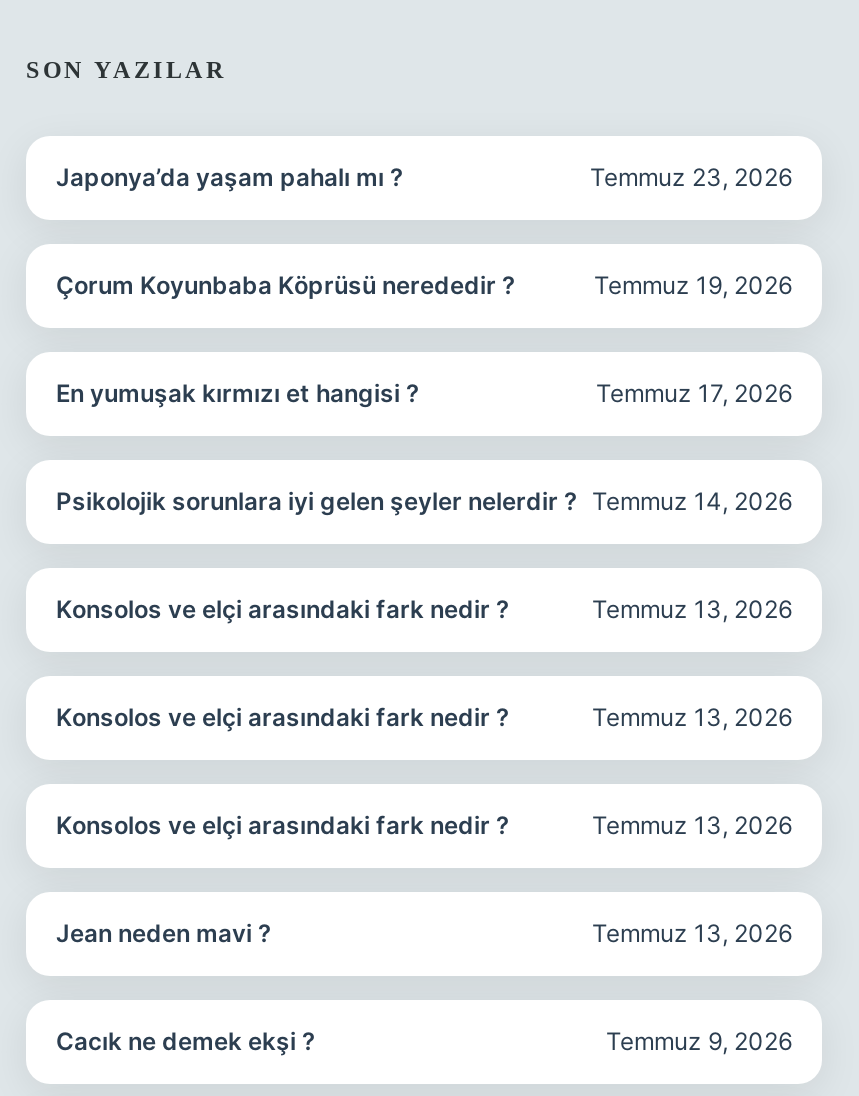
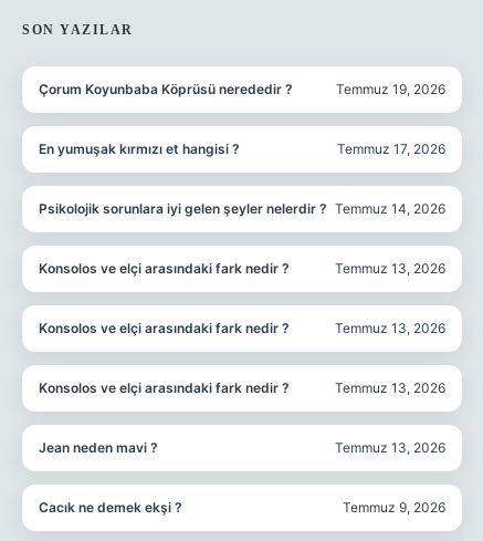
[56,162,792,192] Japonya’da yaşam pahalı mı ? | Temmuz 23, 2026 -> none

